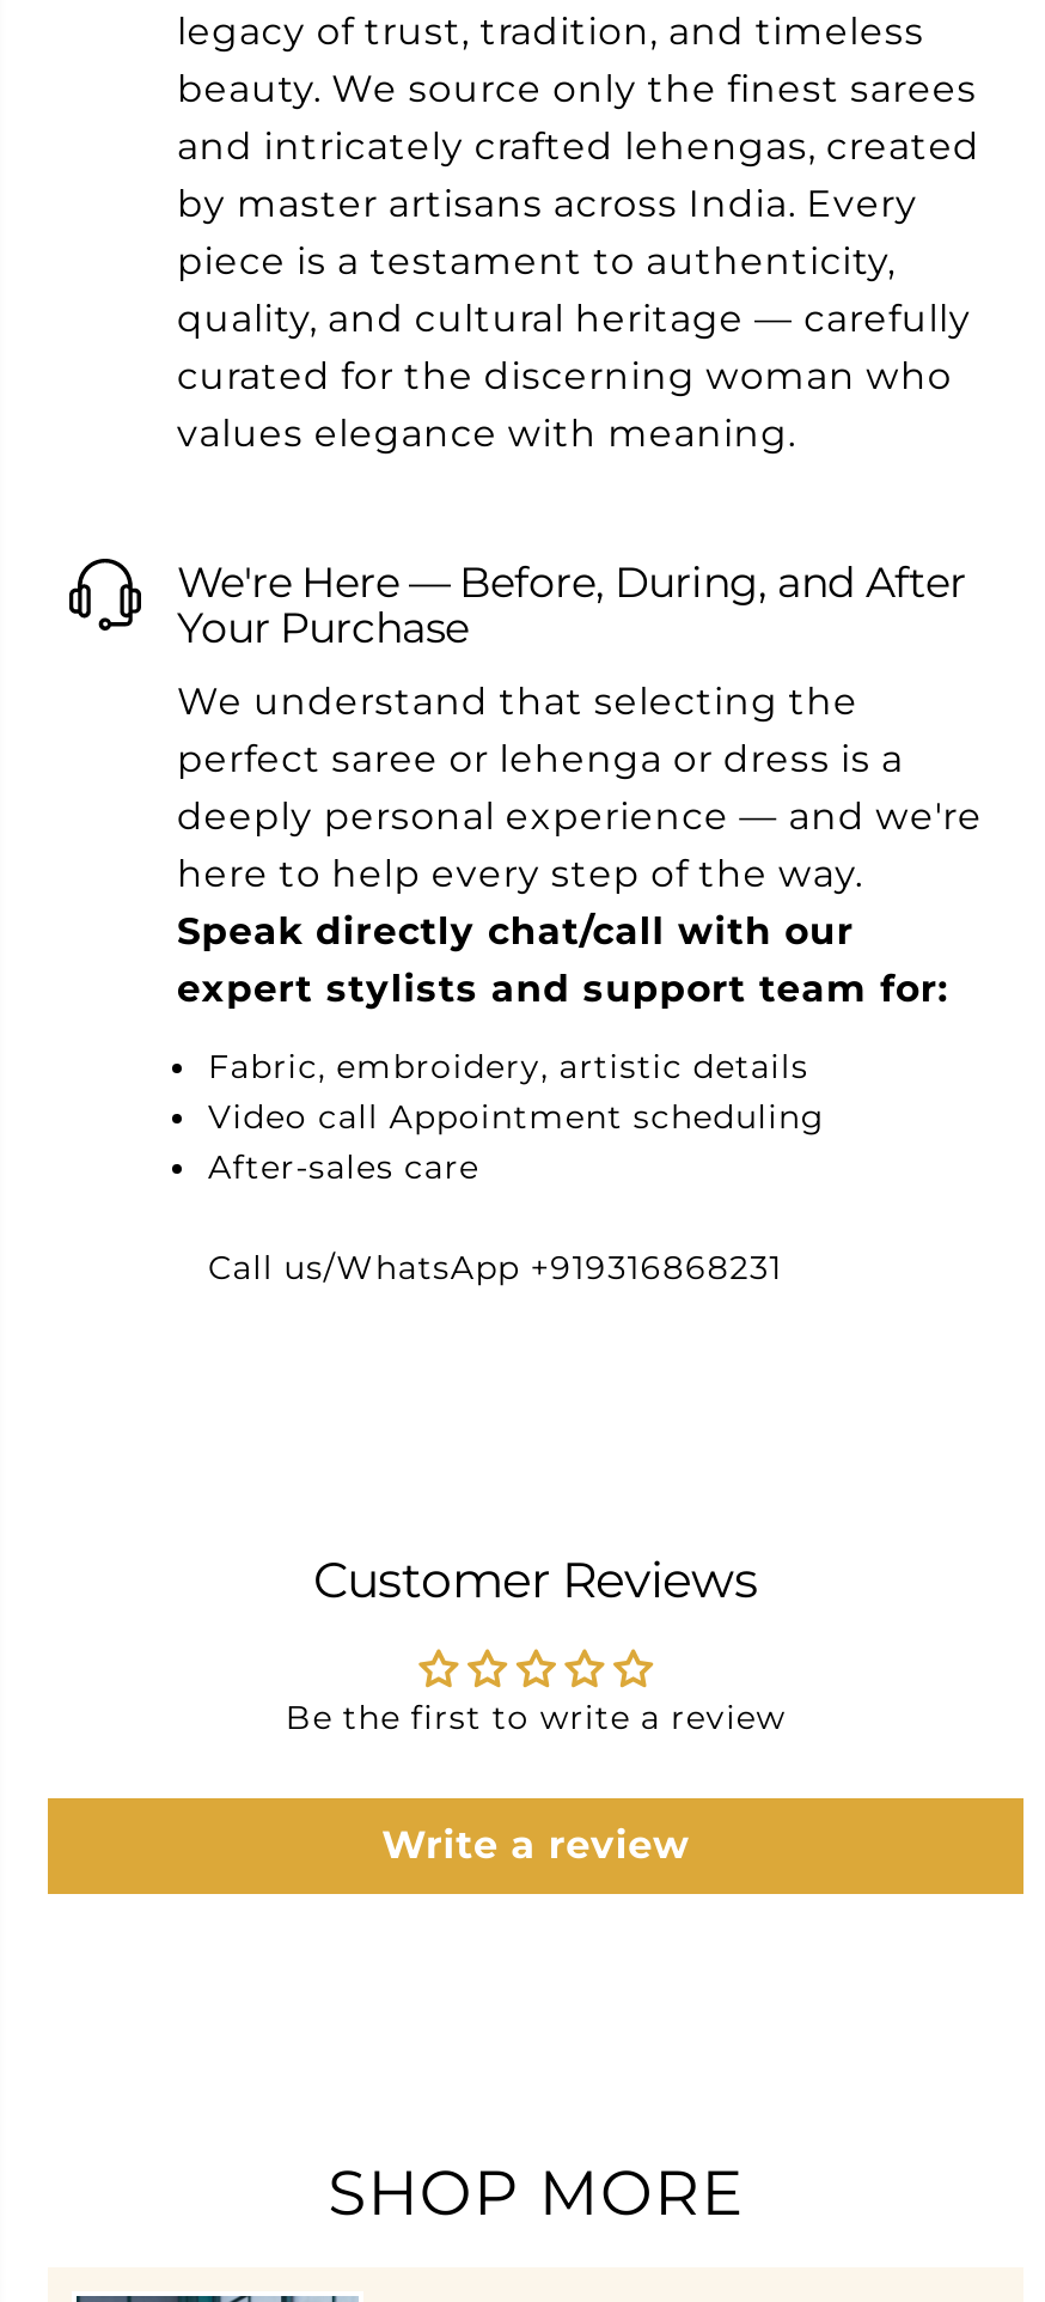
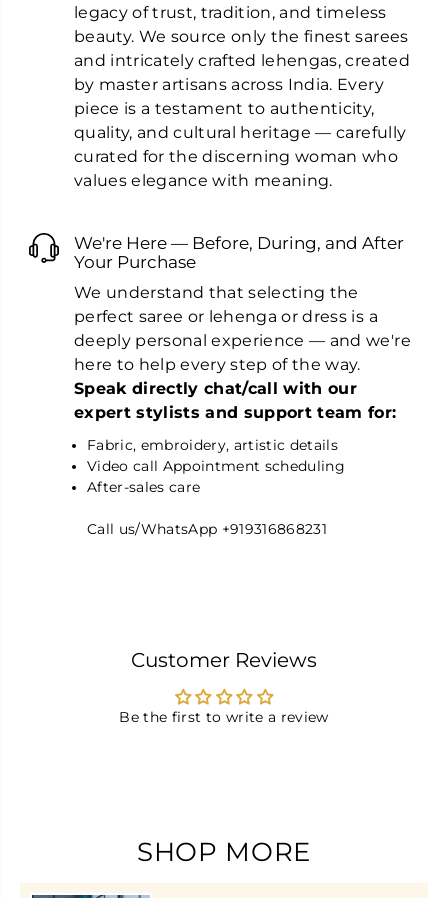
[382,1821,690,1867] Write a review -> none

